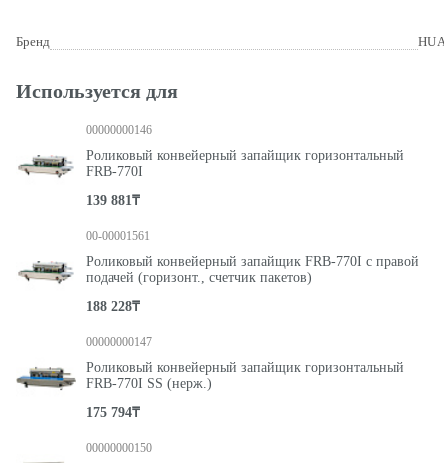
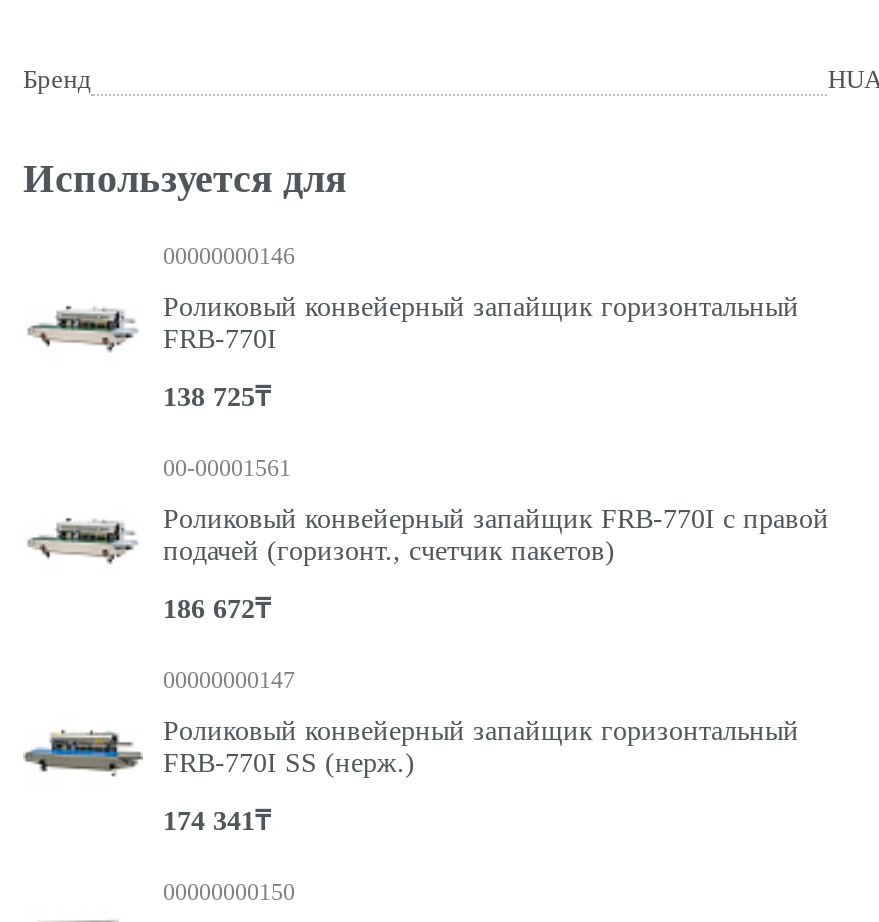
[86,193,140,208] 139 881₸ -> [163,382,271,412] 138 725₸
[86,299,140,314] 188 228₸ -> [163,594,271,624] 186 672₸
[86,405,140,420] 175 794₸ -> [163,806,271,836] 174 341₸

